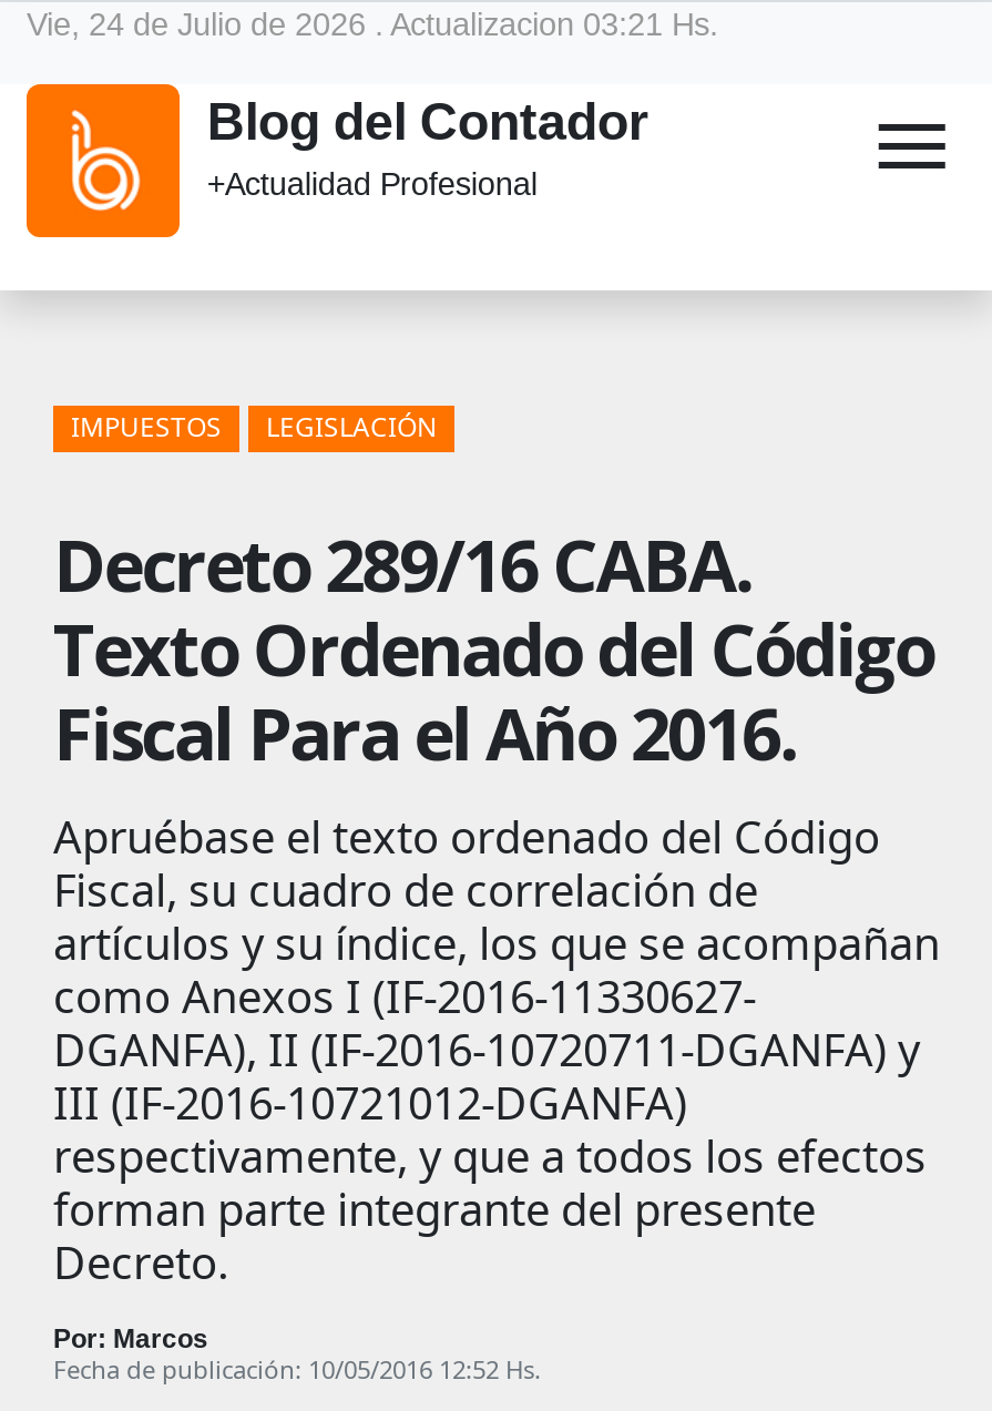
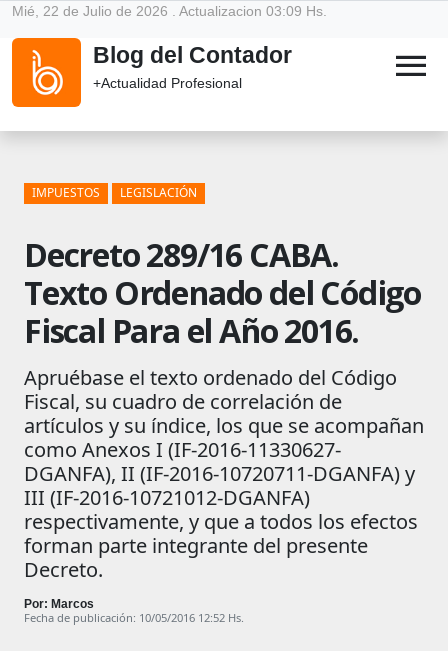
[27,7,718,42] Vie, 24 de Julio de 2026 . Actualizacion 03:21 Hs. -> [12,3,327,19] Mié, 22 de Julio de 2026 . Actualizacion 03:09 Hs.

